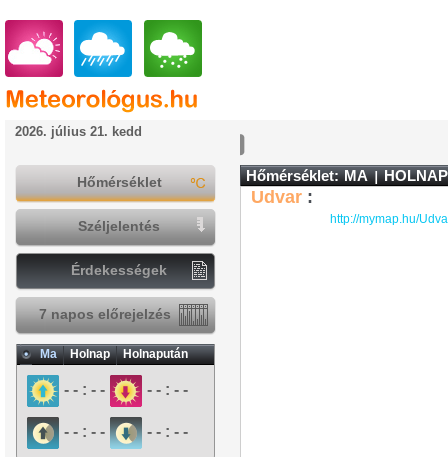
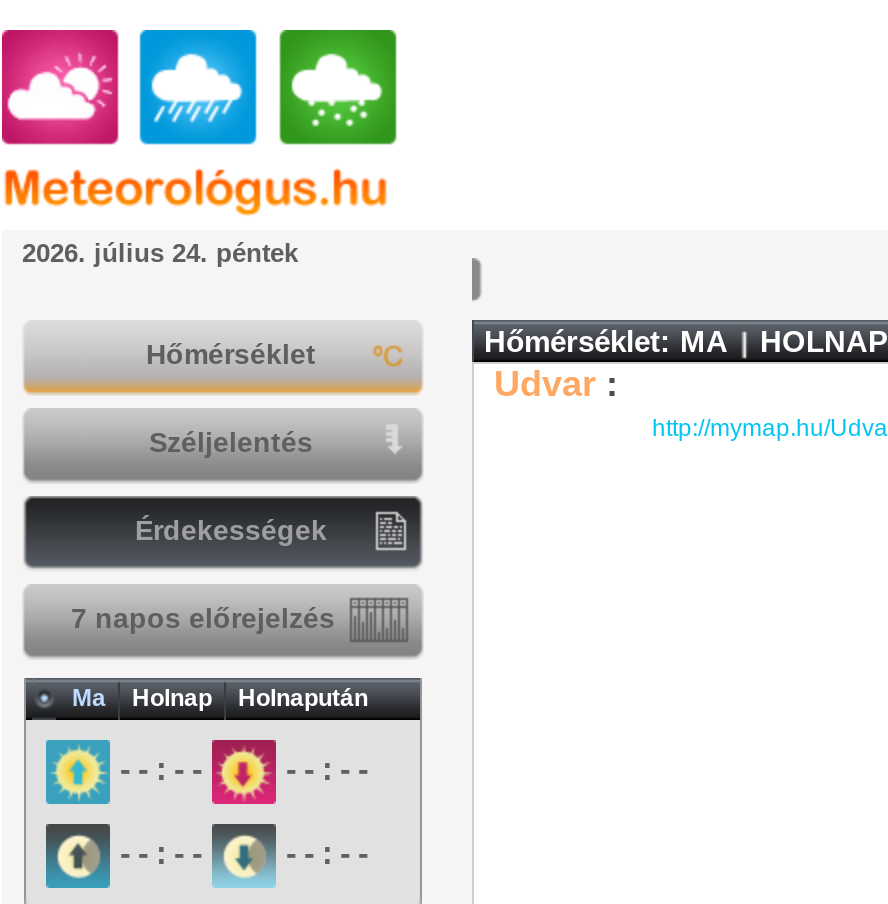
[15,124,142,139] 2026. július 21. kedd -> [22,238,298,268] 2026. július 24. péntek

